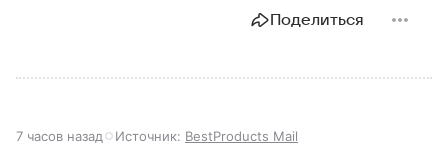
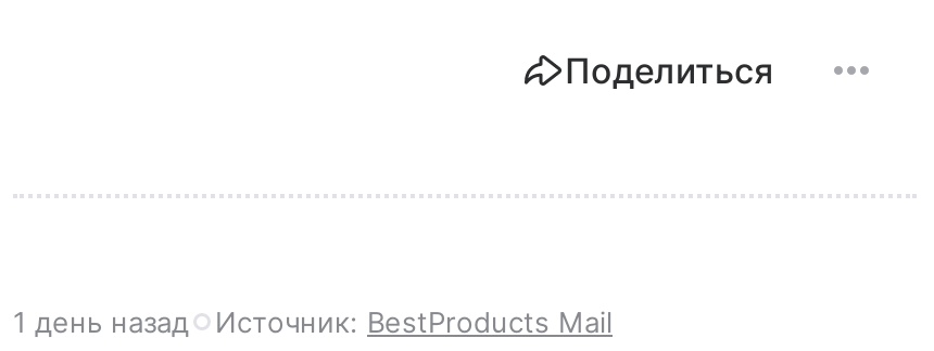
[16,128,298,144] 7 часов назад Источник: BestProducts Mail -> [13,305,613,340] 1 день назад Источник: BestProducts Mail

